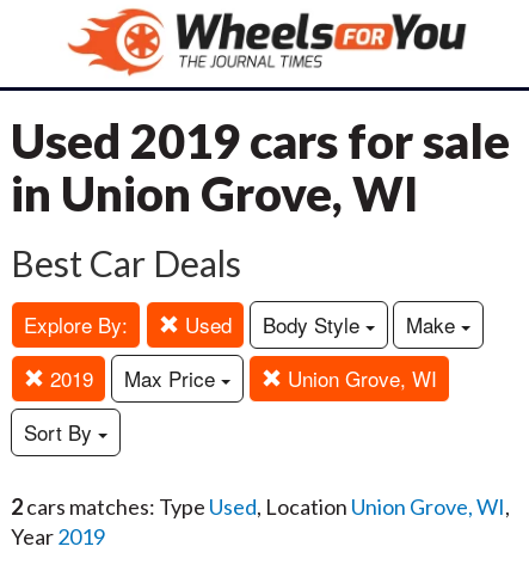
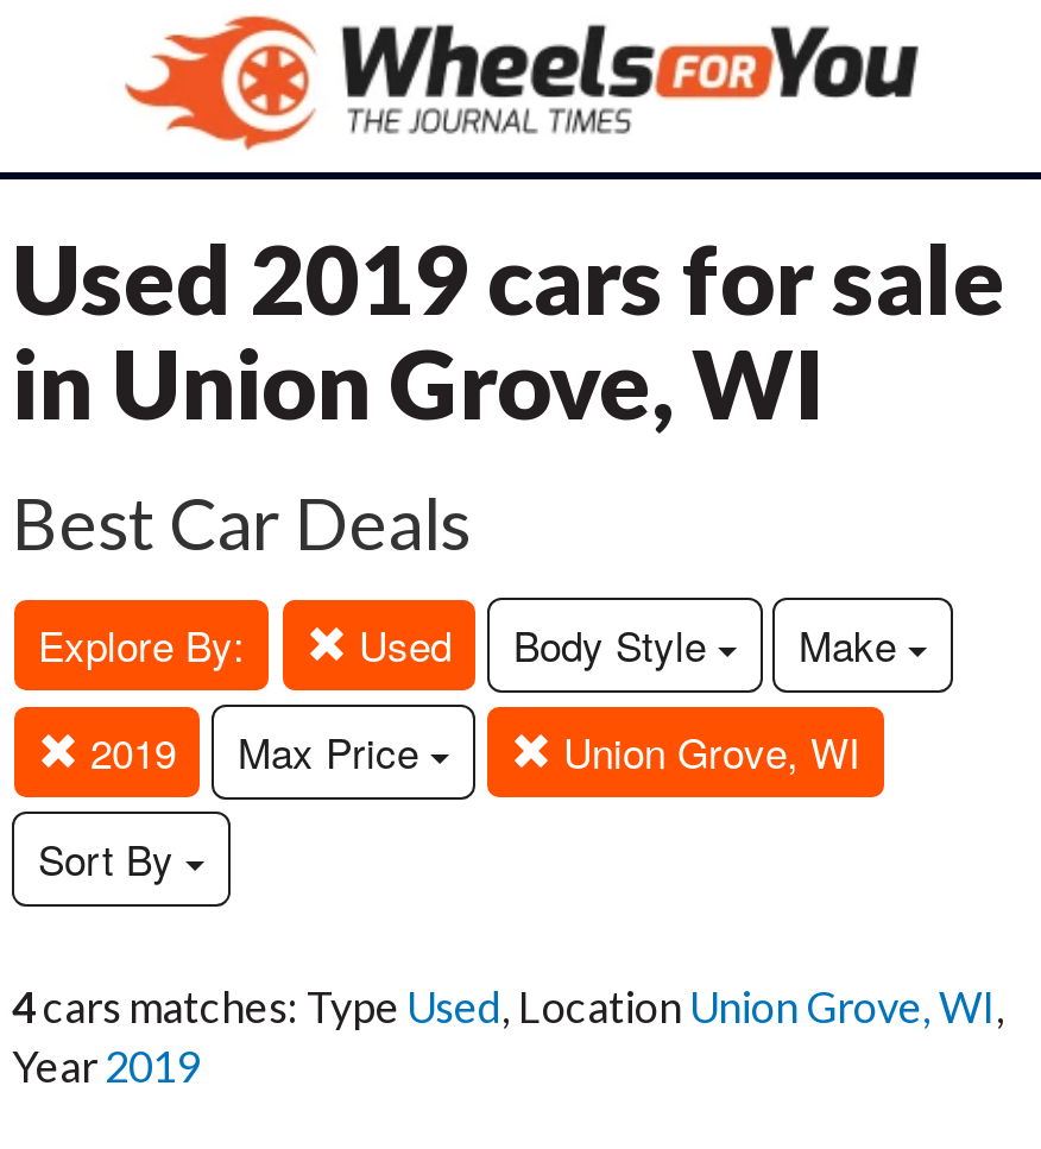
[11,493,510,520] 2cars matches: Type Used, Location Union Grove, WI, -> [12,980,1005,1033] 4cars matches: Type Used, Location Union Grove, WI,

